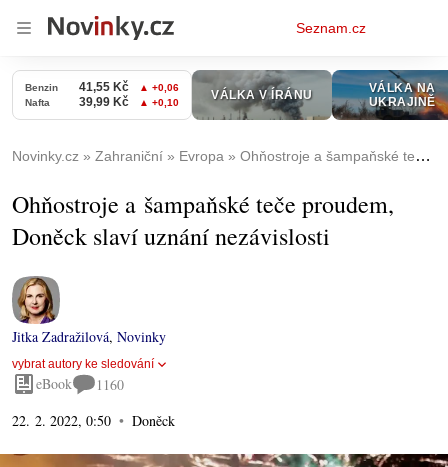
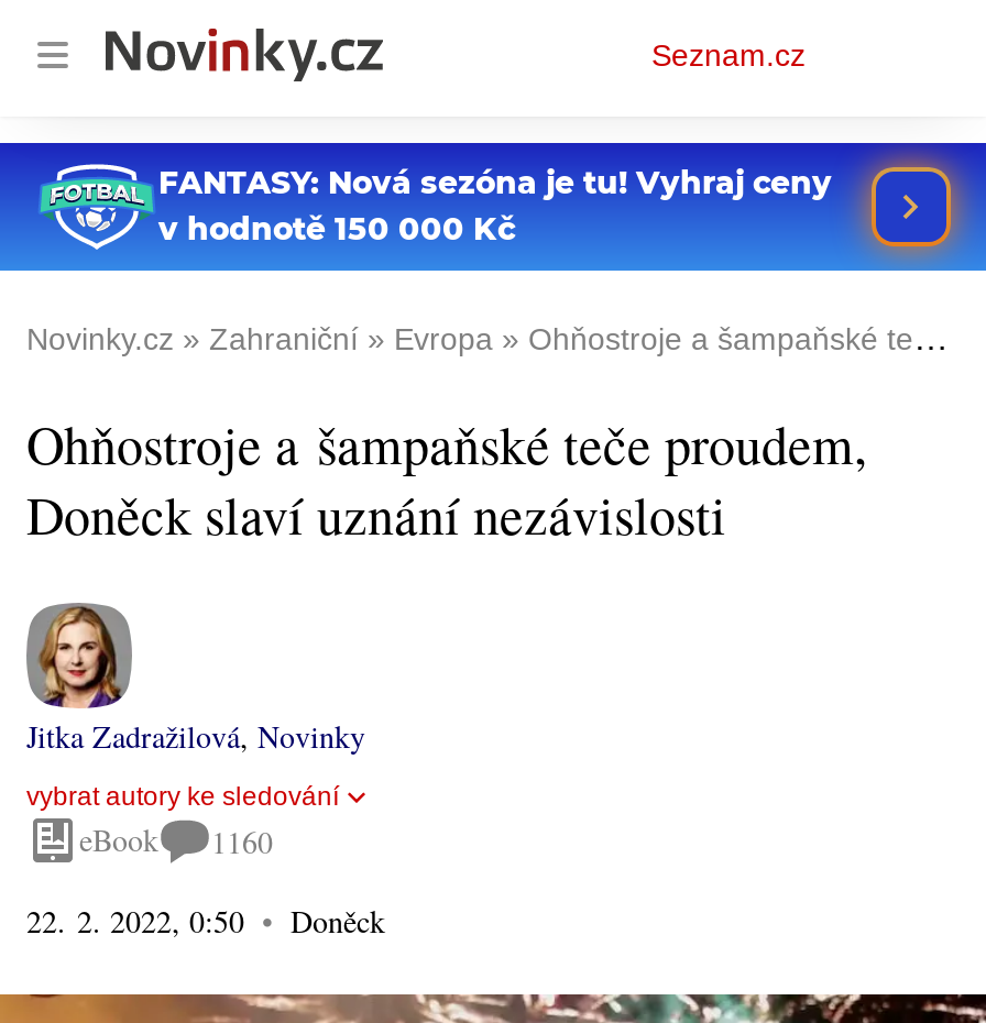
[3,68,445,125] [image] -> [7,141,979,273] [image]

